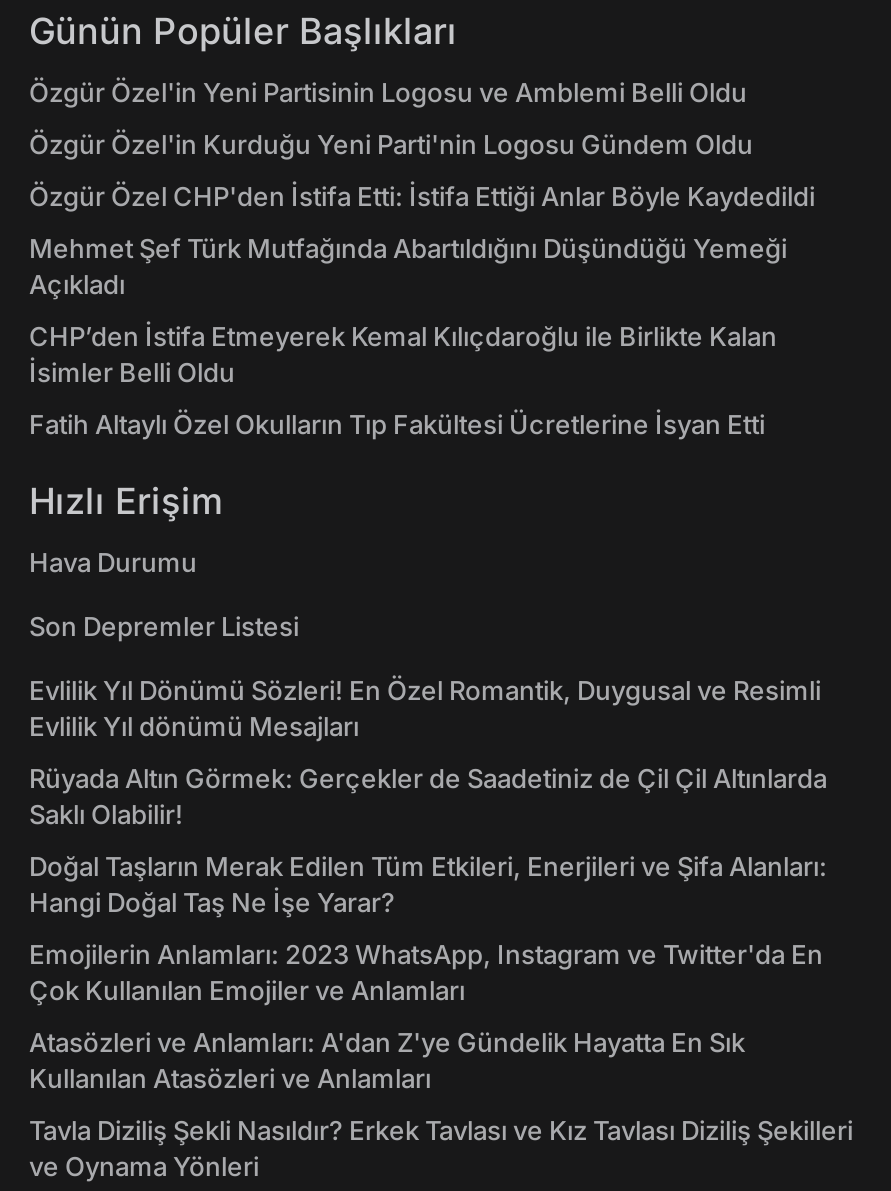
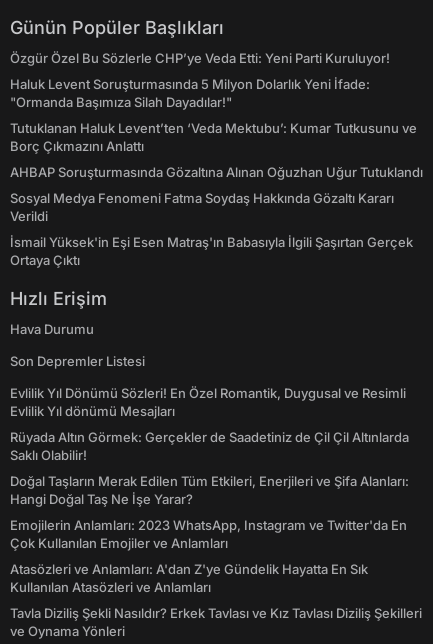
[29,76,747,108] Özgür Özel'in Yeni Partisinin Logosu ve Amblemi Belli Oldu -> [10,50,390,66] Özgür Özel Bu Sözlerle CHP’ye Veda Etti: Yeni Parti Kuruluyor!
[29,128,753,160] Özgür Özel'in Kurduğu Yeni Parti'nin Logosu Gündem Oldu -> [10,76,370,110] Haluk Levent Soruşturmasında 5 Milyon Dolarlık Yeni İfade: | "Ormanda Başımıza Silah Dayadılar!"
[29,180,815,212] Özgür Özel CHP'den İstifa Etti: İstifa Ettiği Anlar Böyle Kaydedildi -> [10,120,417,154] Tutuklanan Haluk Levent’ten ‘Veda Mektubu’: Kumar Tutkusunu ve | Borç Çıkmazını Anlattı
[29,232,787,300] Mehmet Şef Türk Mutfağında Abartıldığını Düşündüğü Yemeği | Açıkladı -> [10,164,423,180] AHBAP Soruşturmasında Gözaltına Alınan Oğuzhan Uğur Tutuklandı
[29,320,777,388] CHP’den İstifa Etmeyerek Kemal Kılıçdaroğlu ile Birlikte Kalan | İsimler Belli Oldu -> [10,190,394,224] Sosyal Medya Fenomeni Fatma Soydaş Hakkında Gözaltı Kararı | Verildi
[29,408,765,440] Fatih Altaylı Özel Okulların Tıp Fakültesi Ücretlerine İsyan Etti -> [10,234,413,268] İsmail Yüksek'in Eşi Esen Matraş'ın Babasıyla İlgili Şaşırtan Gerçek | Ortaya Çıktı

